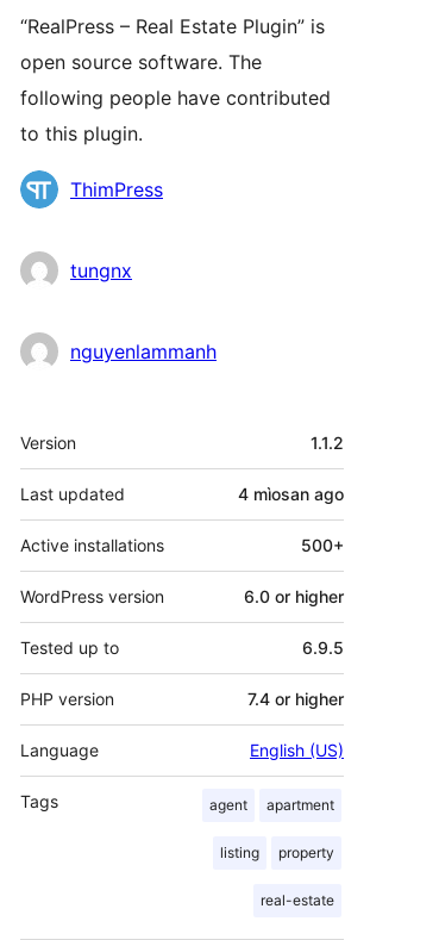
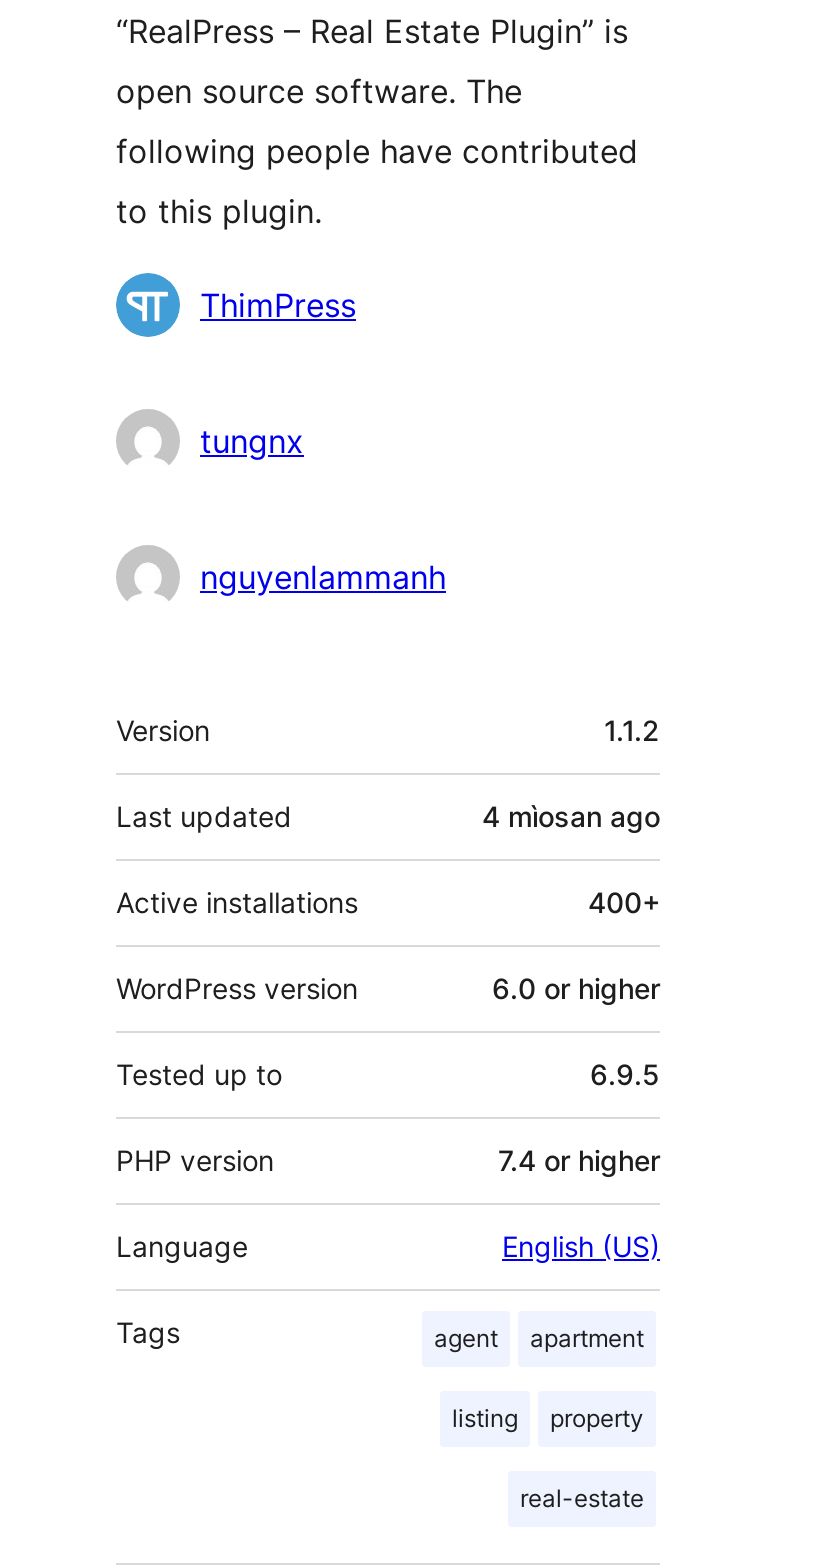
[301,535,344,555] 500+ -> [588,885,660,919] 400+

